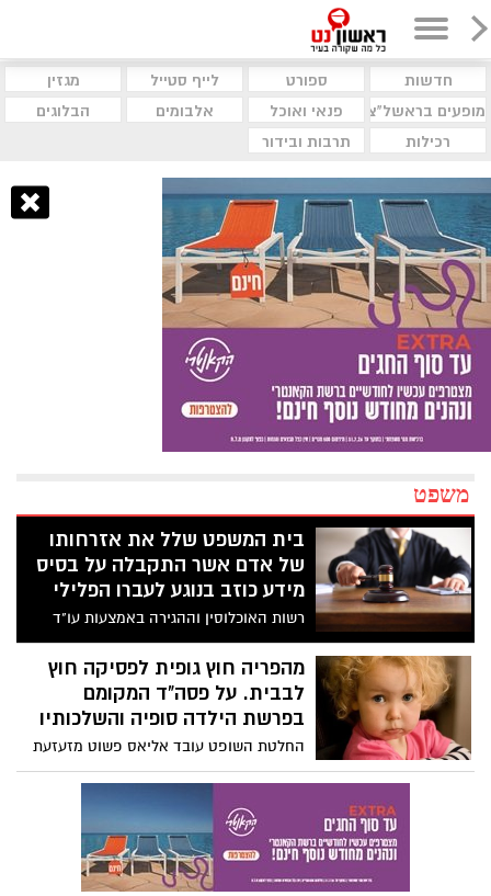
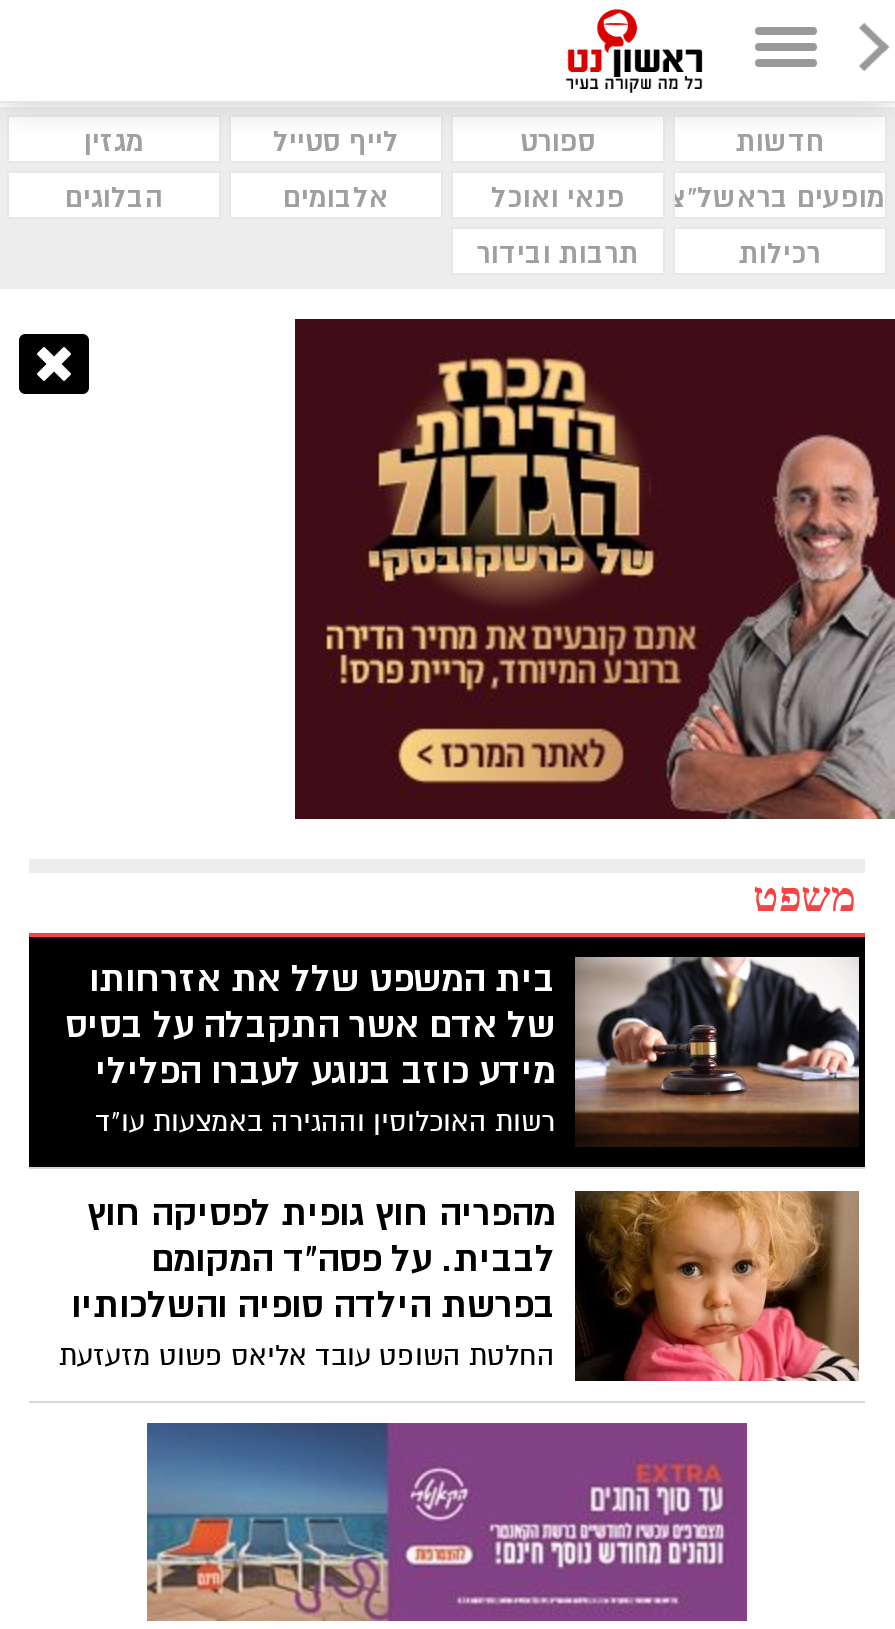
[161,177,488,453] [image] -> [293,317,889,821] [image]

